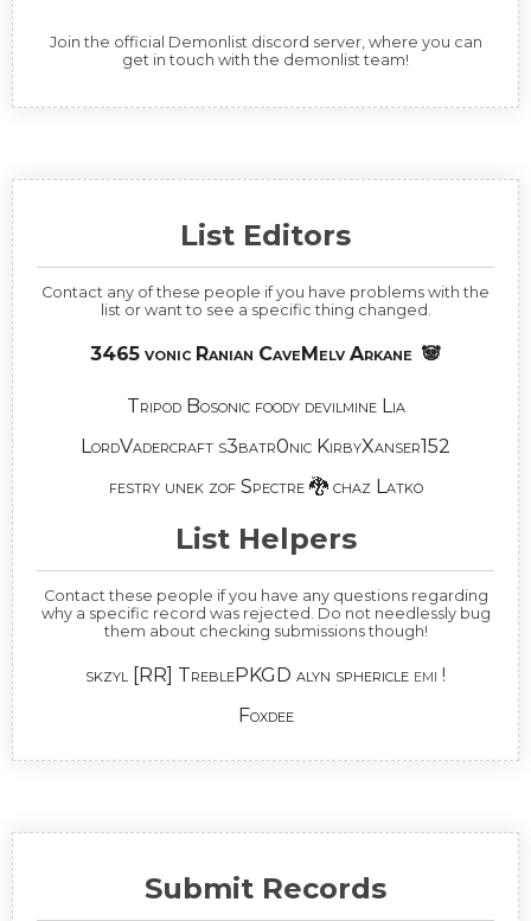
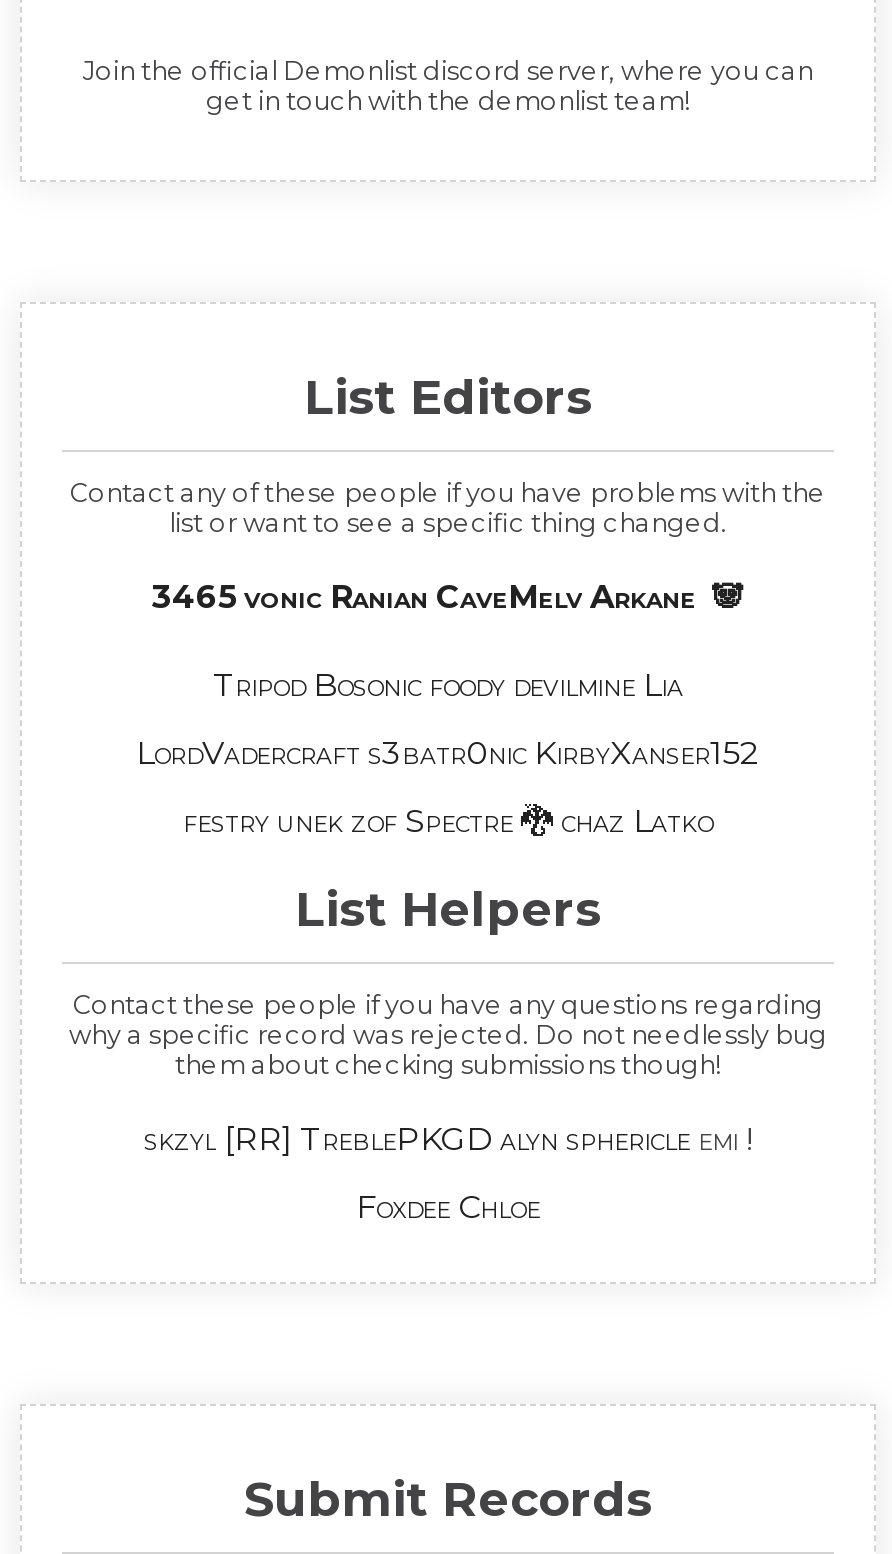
[238,704,293,726] Foxdee -> [356,1187,540,1225] Foxdee Chloe

